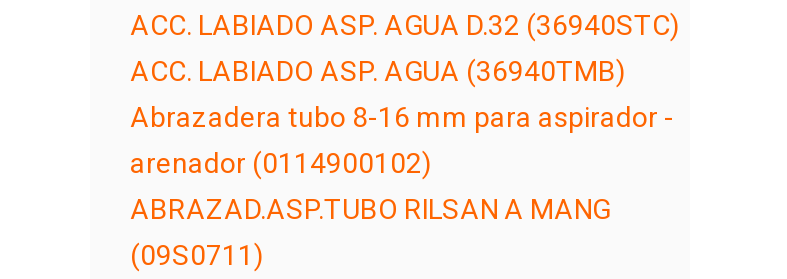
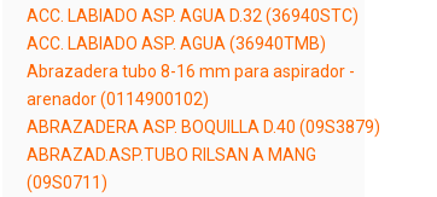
none -> [27,117,380,137] ABRAZADERA ASP. BOQUILLA D.40 (09S3879)

